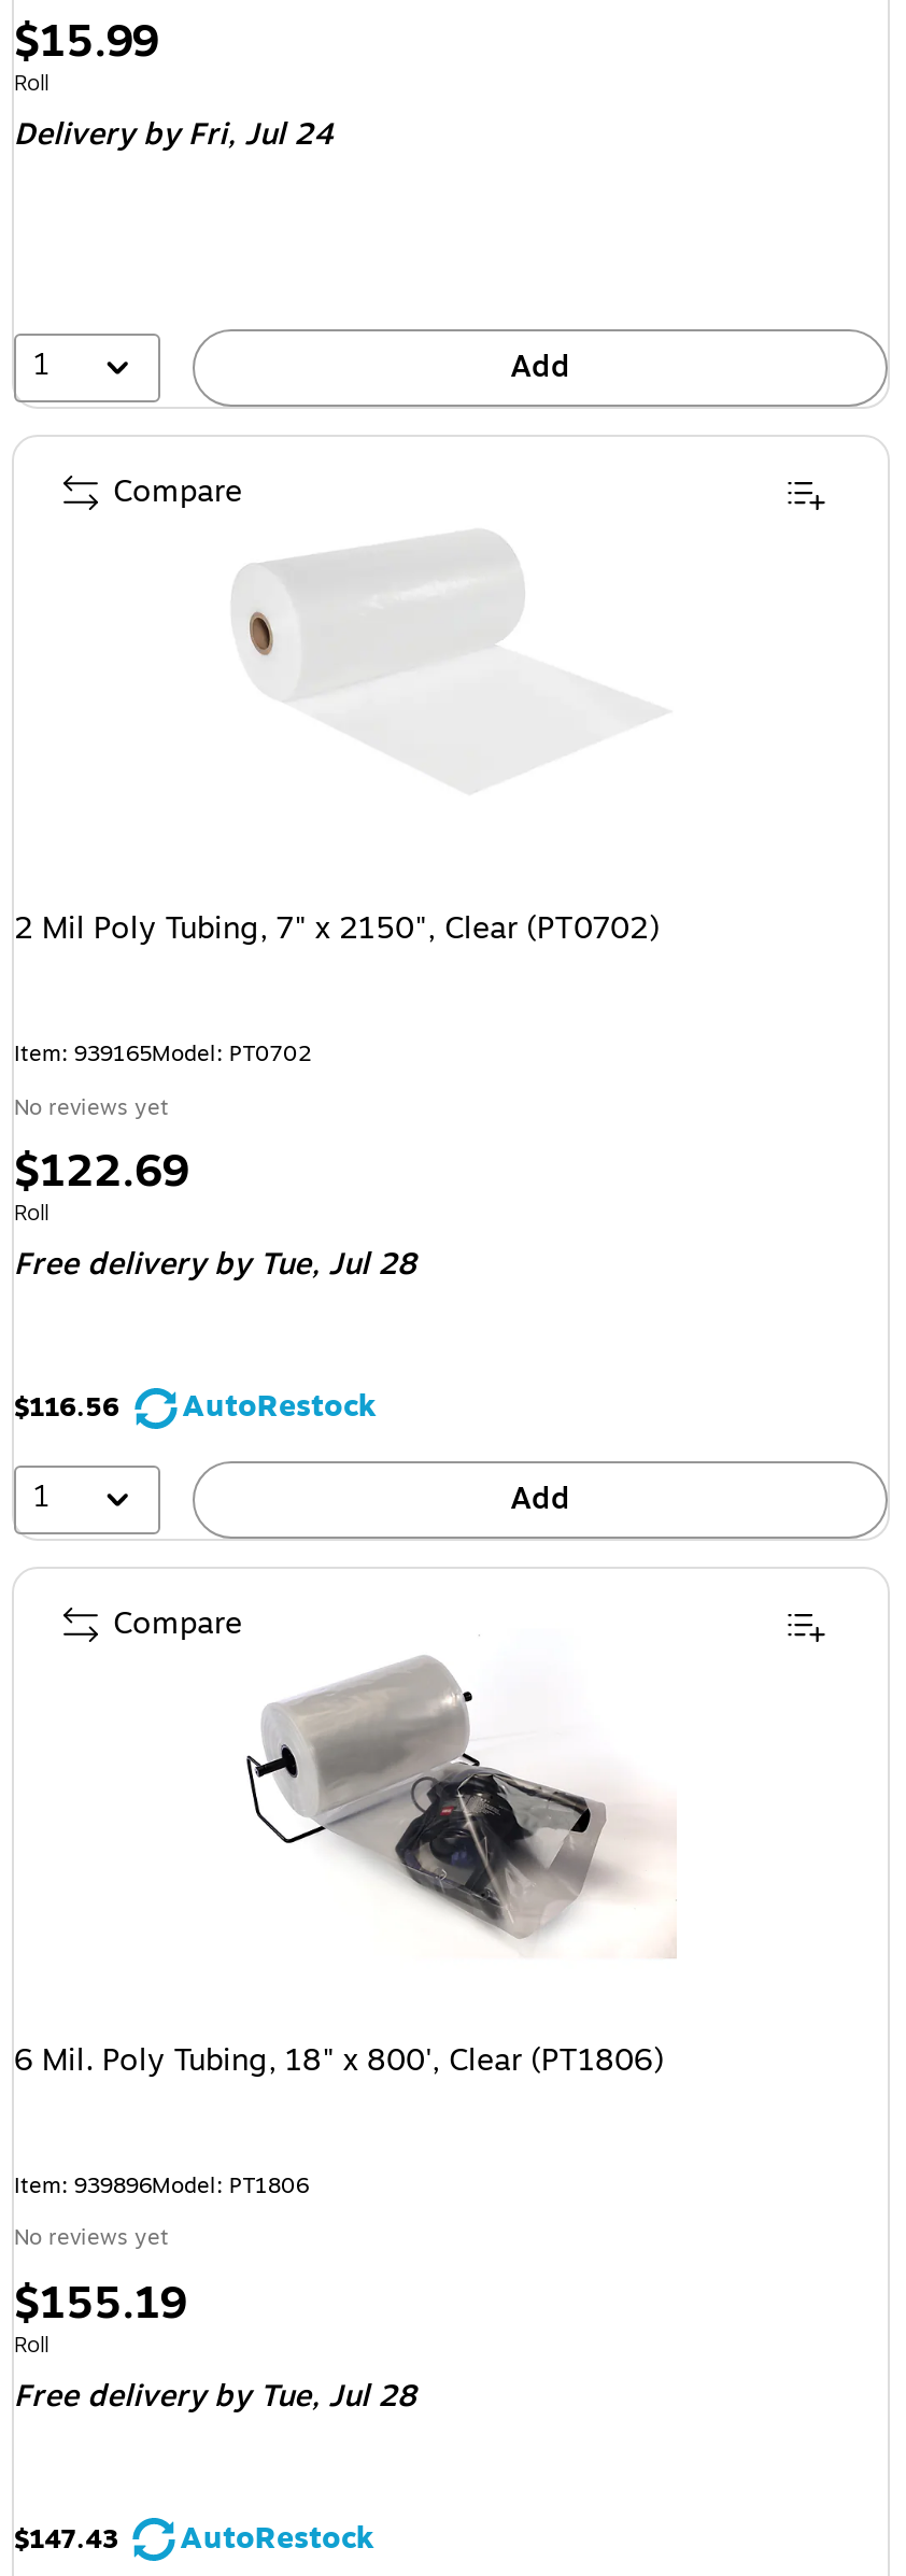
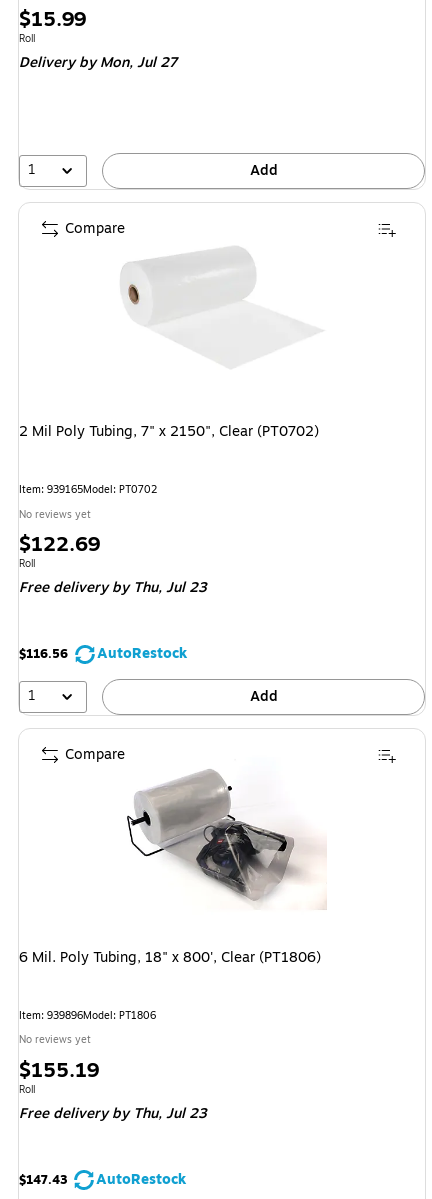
[14,112,332,157] Delivery by Fri, Jul 24 -> [19,52,177,73] Delivery by Mon, Jul 27
[14,1242,416,1287] Free delivery by Tue, Jul 28 -> [19,577,207,598] Free delivery by Thu, Jul 23
[14,2373,416,2418] Free delivery by Tue, Jul 28 -> [19,1103,207,1124] Free delivery by Thu, Jul 23

